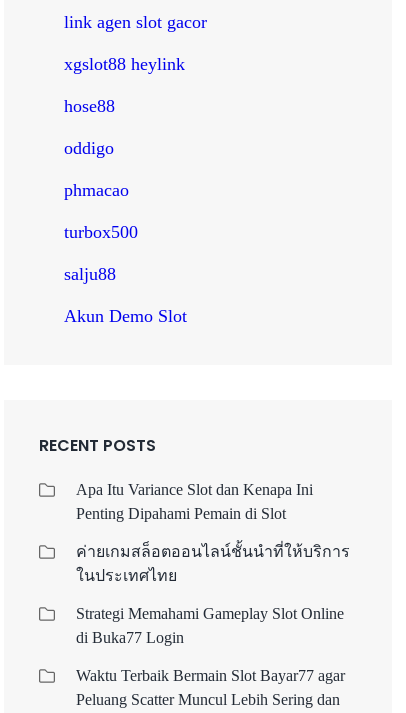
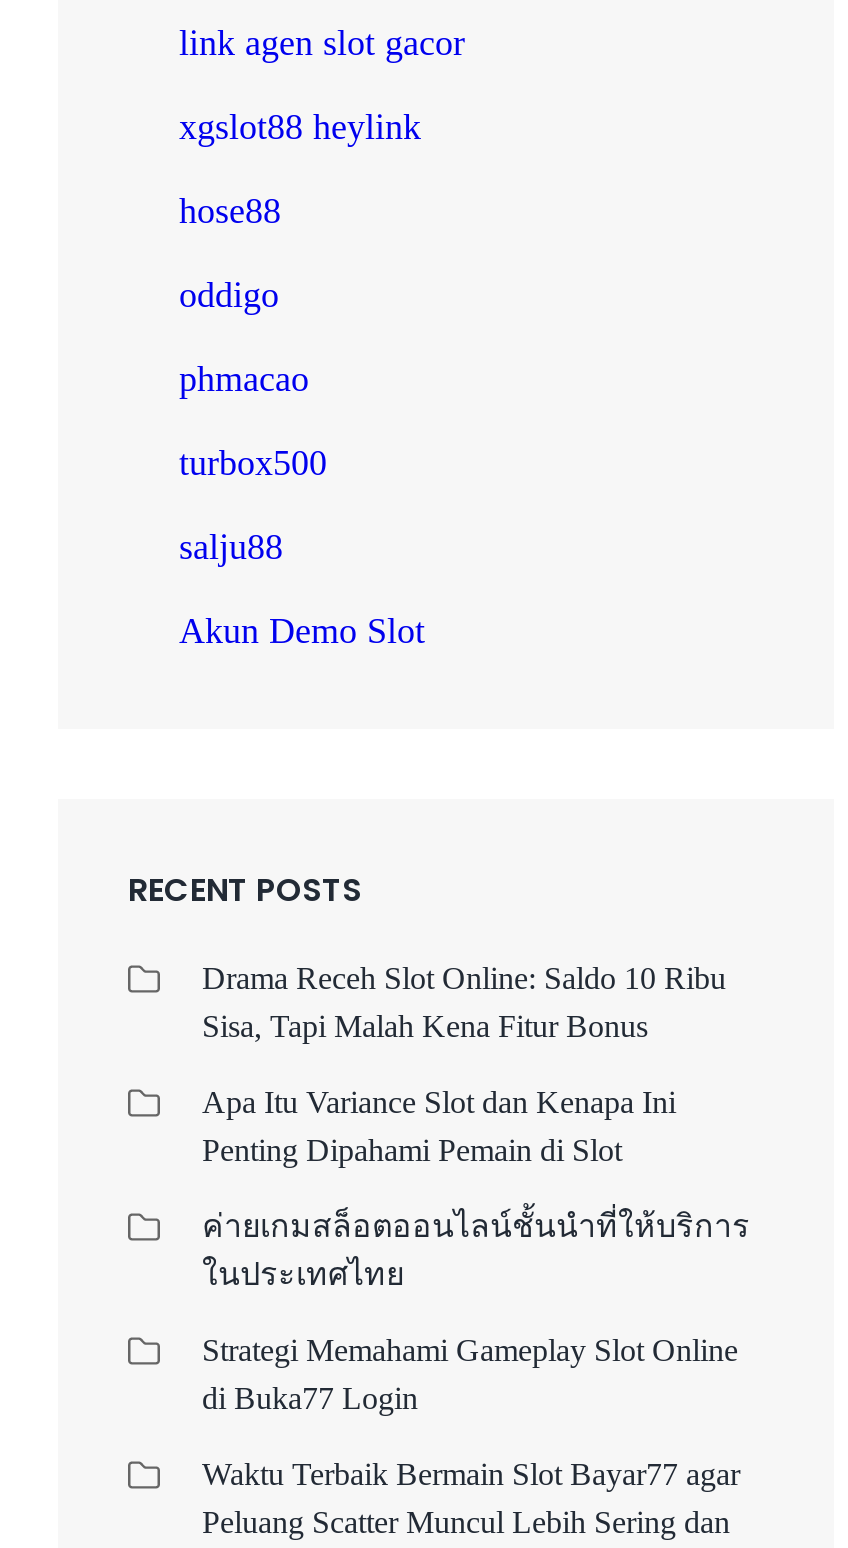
none -> [202,961,726,1043] Drama Receh Slot Online: Saldo 10 Ribu | Sisa, Tapi Malah Kena Fitur Bonus

